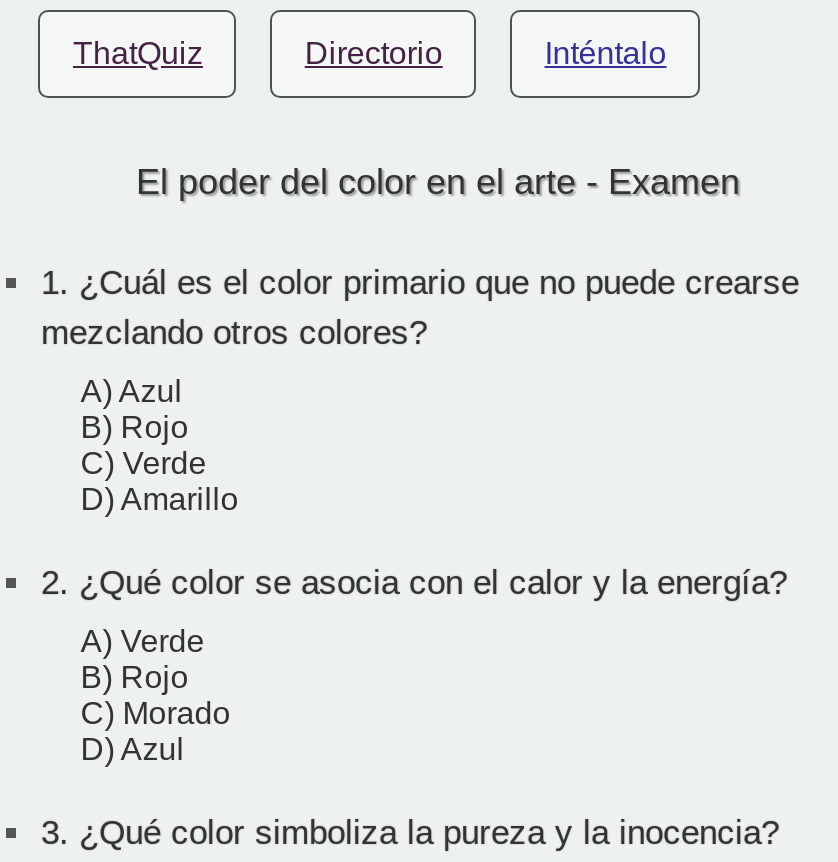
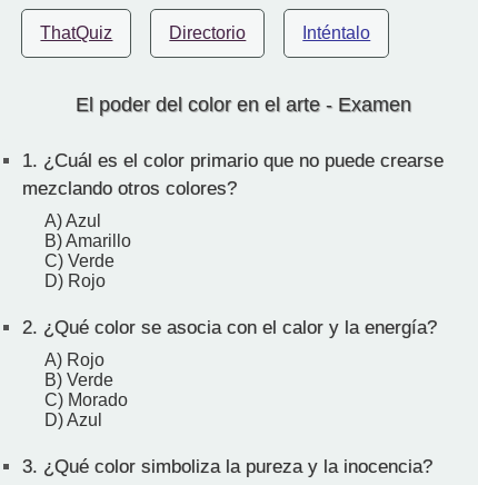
[81,410,189,444] B) Rojo -> [45,231,132,250] B) Amarillo
[81,482,239,516] D) Amarillo -> [45,272,106,290] D) Rojo
[81,625,205,659] A) Verde -> [45,351,105,370] A) Rojo
[81,661,189,695] B) Rojo -> [45,371,114,390] B) Verde

